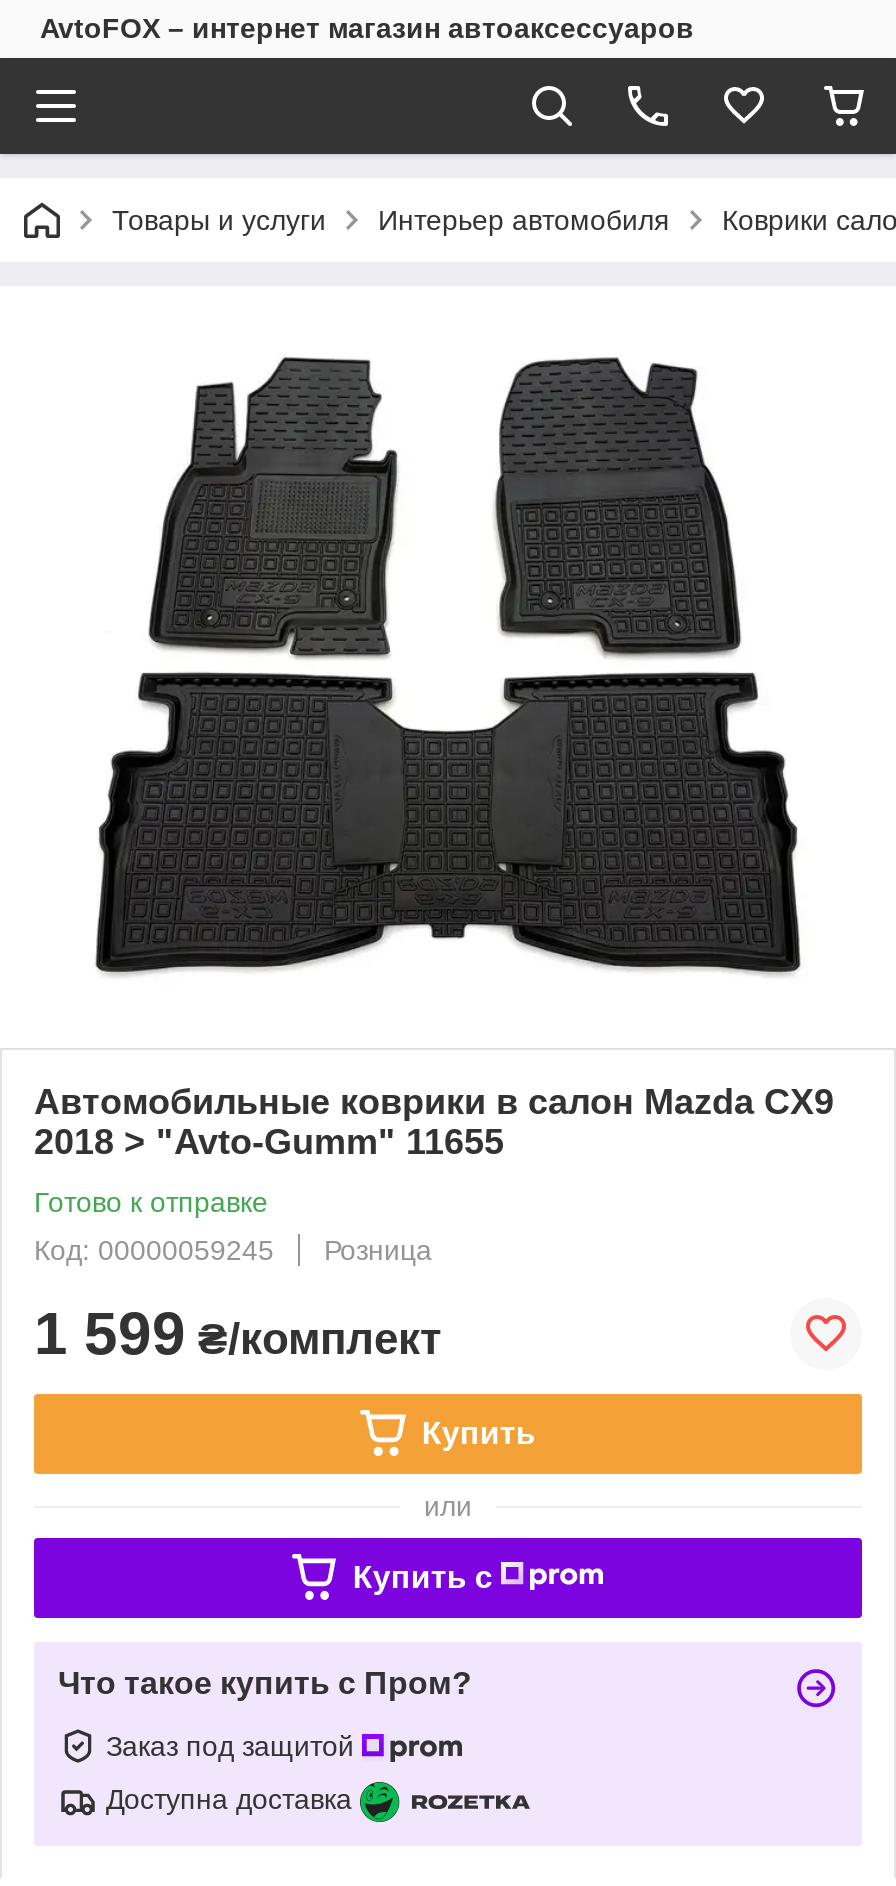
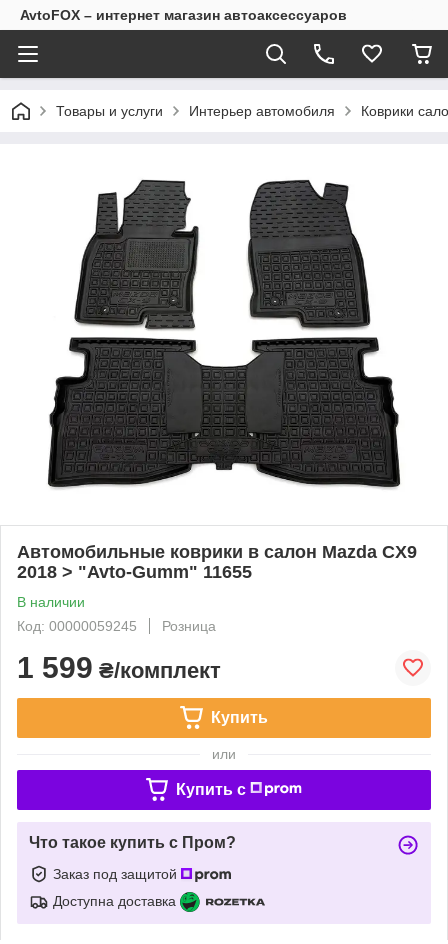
[34,1186,268,1218] Готово к отправке -> [17,594,85,610] В наличии

